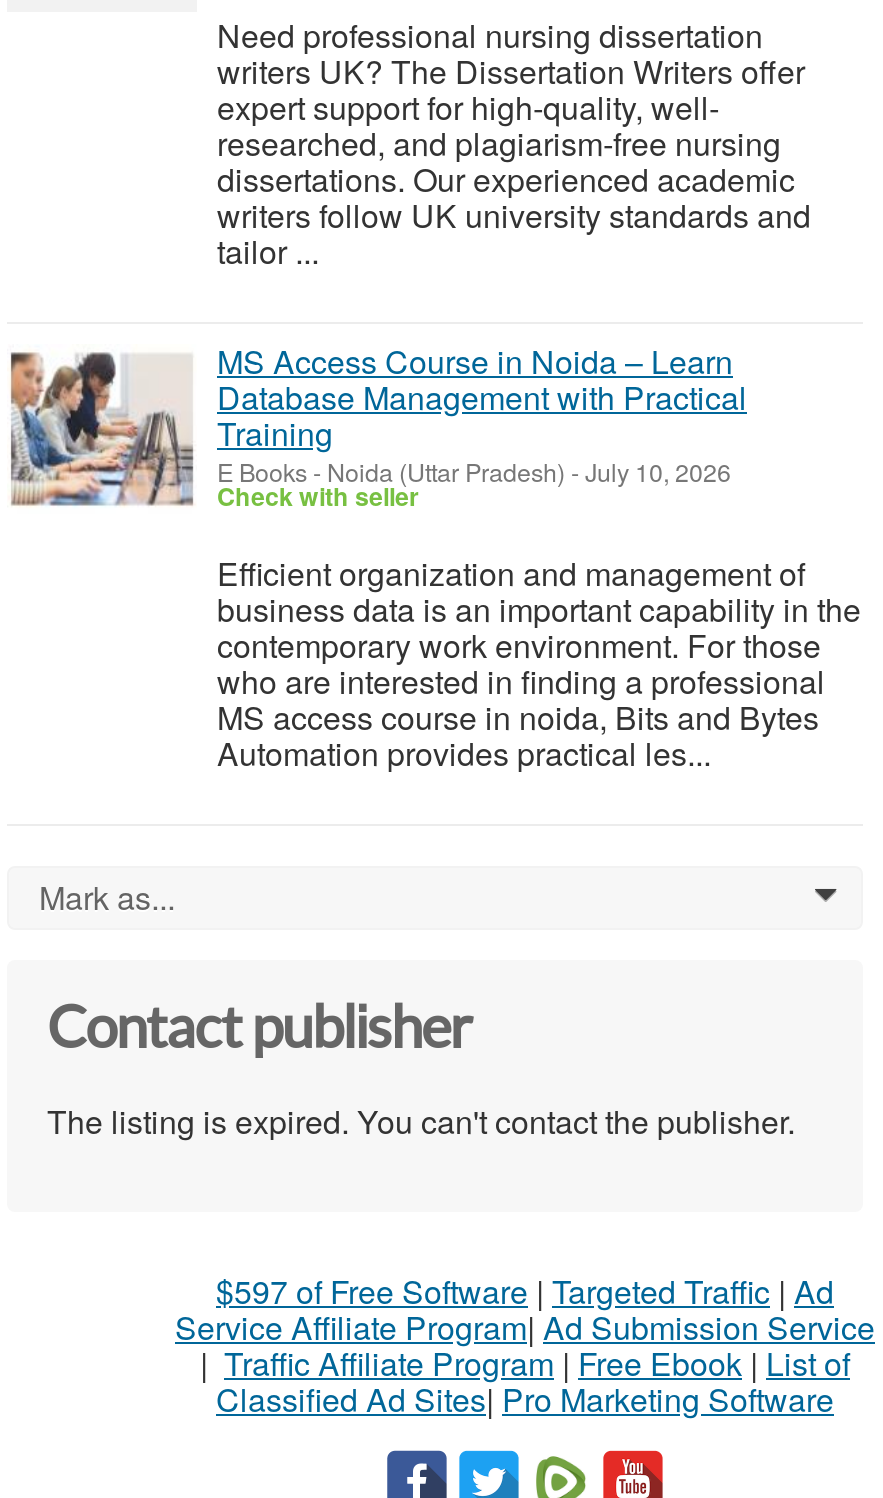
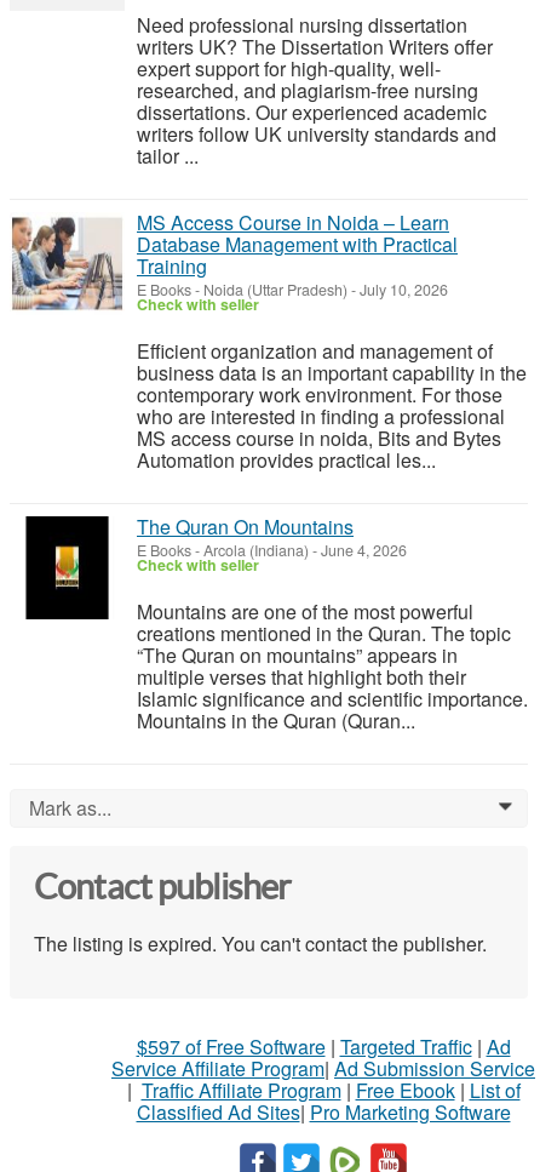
none -> [24,513,528,735] [image] | The Quran On Mountains | E Books-Arcola (Indiana) -June 4, 2026 | Check with seller | Mountains are one of the most powerful | creations mentioned in the Quran. The topic | “The Quran on mountains” appears in | multiple verses that highlight both their | Islamic significance and scientific importance. | Mountains in the Quran (Quran...

